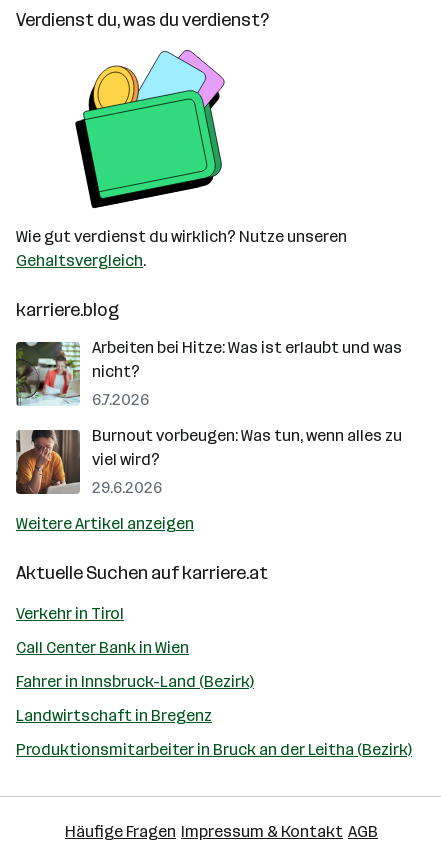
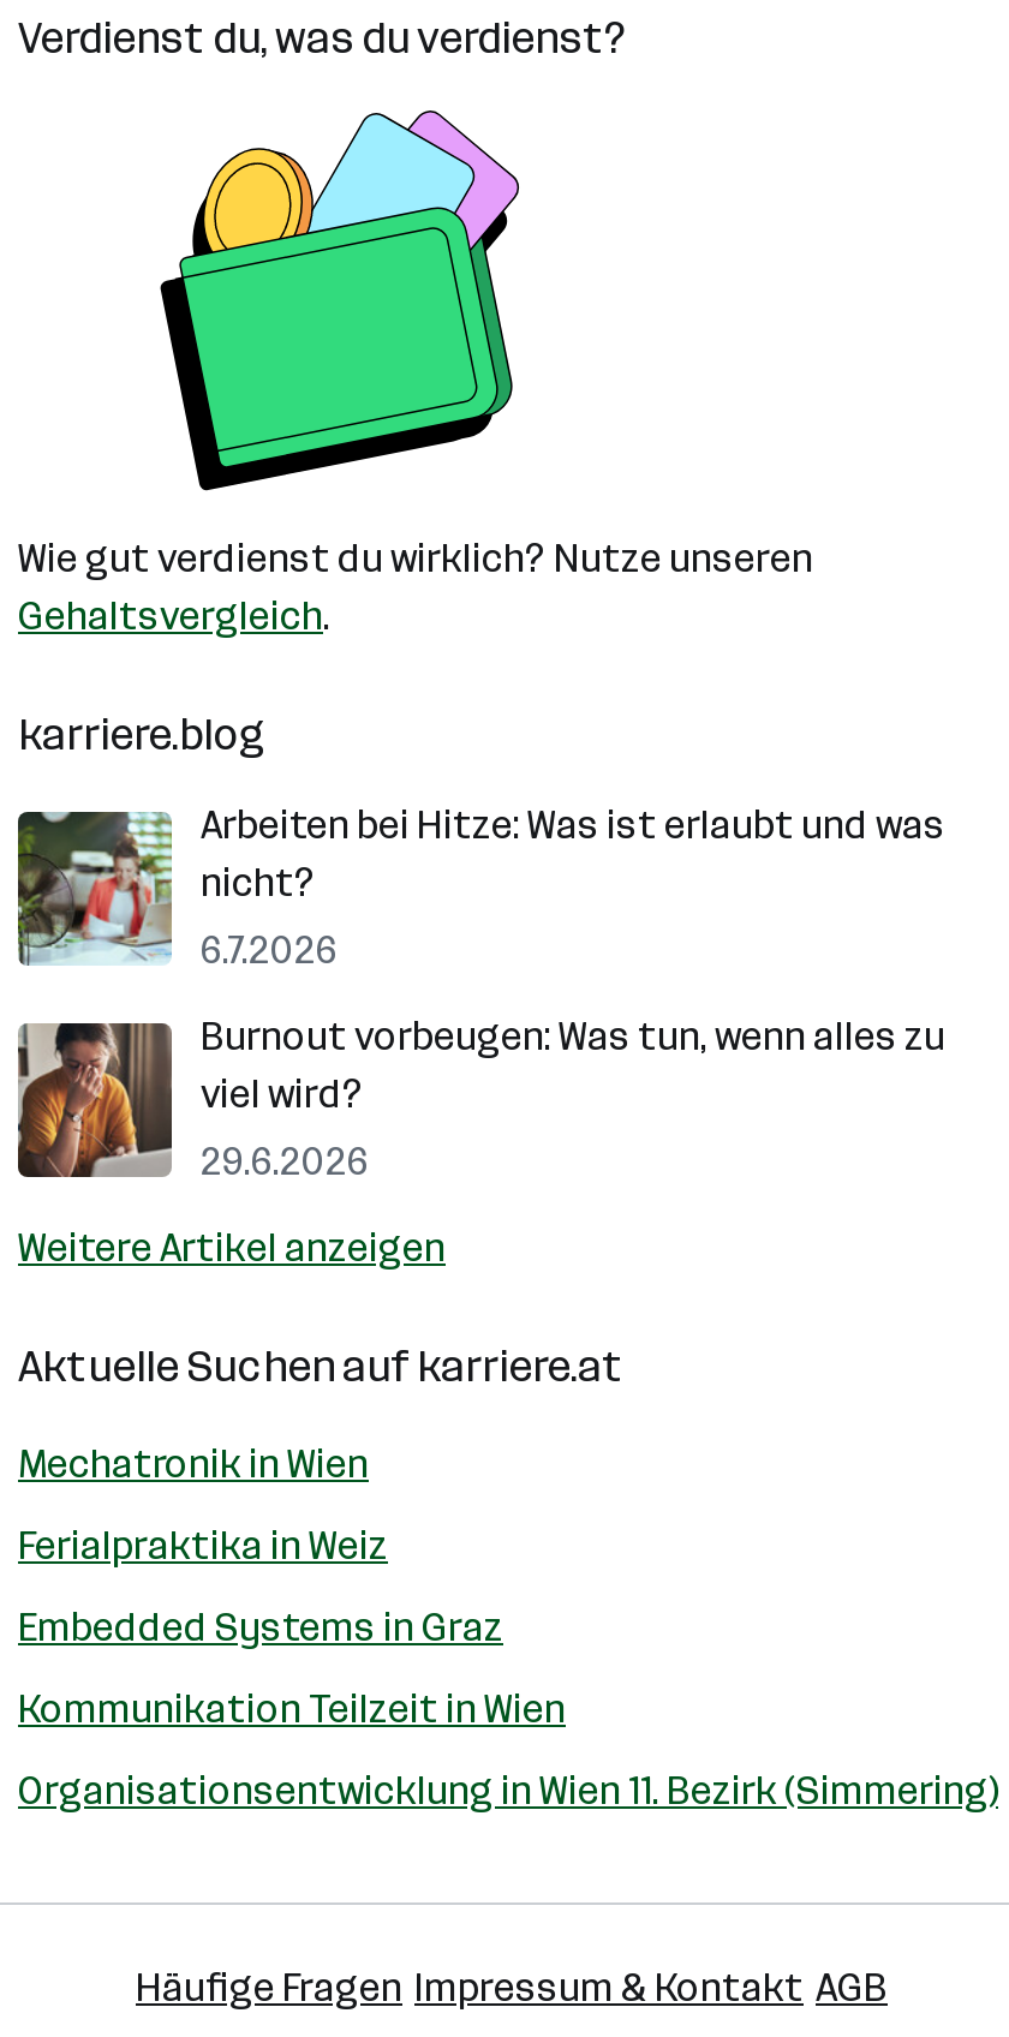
[16,604,124,623] Verkehr in Tirol -> [18,1441,369,1487] Mechatronik in Wien
[16,638,189,657] Call Center Bank in Wien -> [18,1523,388,1569] Ferialpraktika in Weiz
[16,672,254,691] Fahrer in Innsbruck-Land (Bezirk) -> [18,1605,503,1650] Embedded Systems in Graz
[16,706,212,725] Landwirtschaft in Bregenz -> [18,1686,566,1732] Kommunikation Teilzeit in Wien
[16,740,412,759] Produktionsmitarbeiter in Bruck an der Leitha (Bezirk) -> [18,1768,998,1814] Organisationsentwicklung in Wien 11. Bezirk (Simmering)

